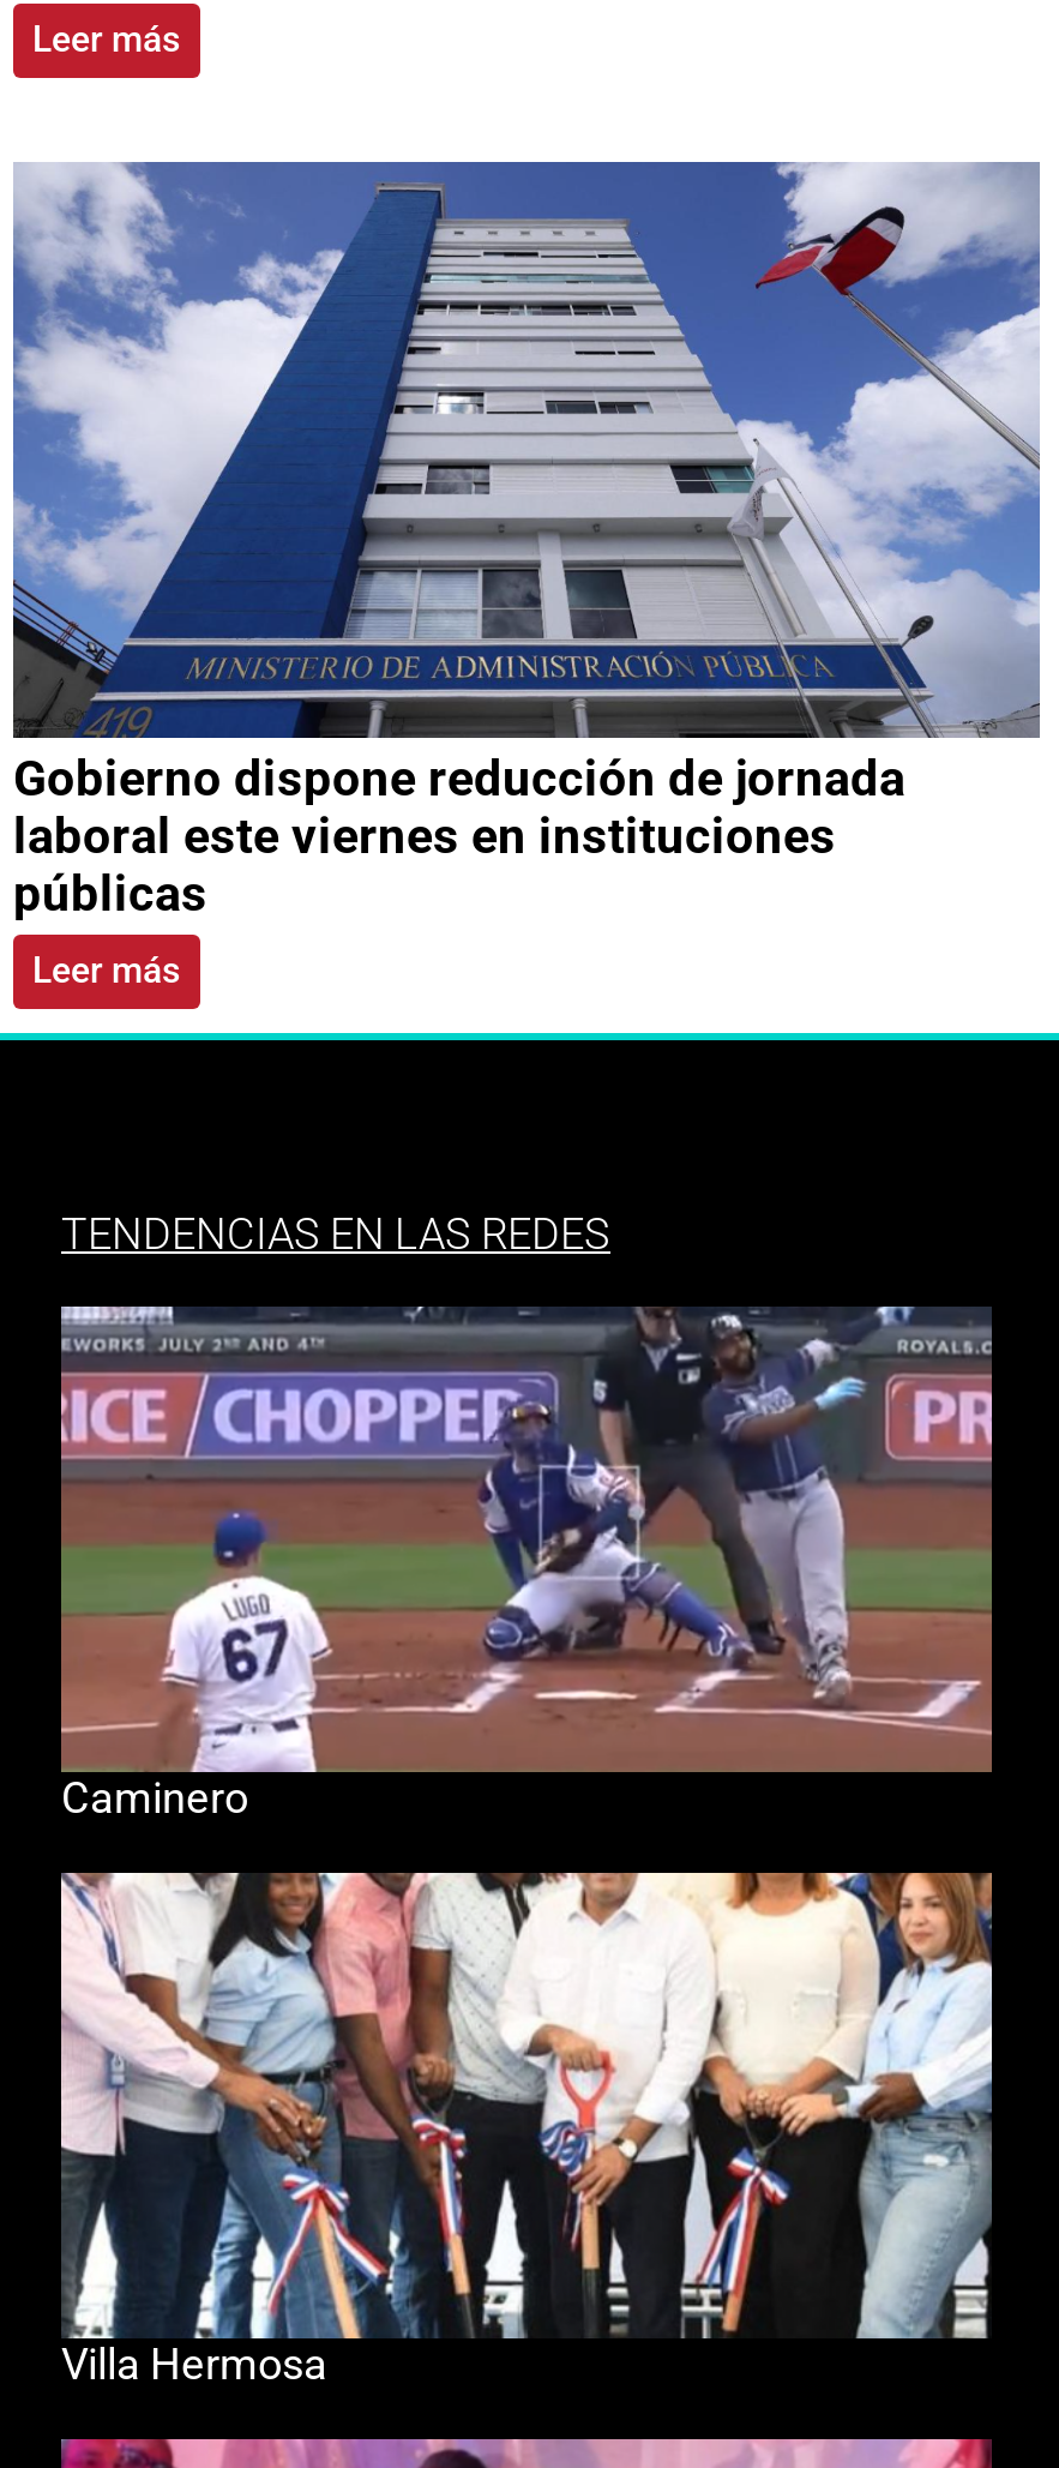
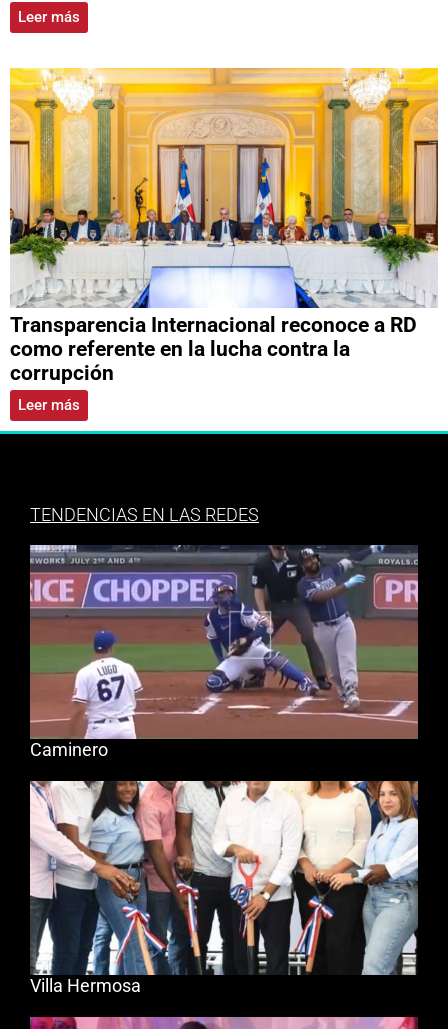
[11,160,1042,924] [image] | Gobierno dispone reducción de jornada | laboral este viernes en instituciones | públicas -> [9,67,439,385] [image] | Transparencia Internacional reconoce a RD | como referente en la lucha contra la | corrupción

